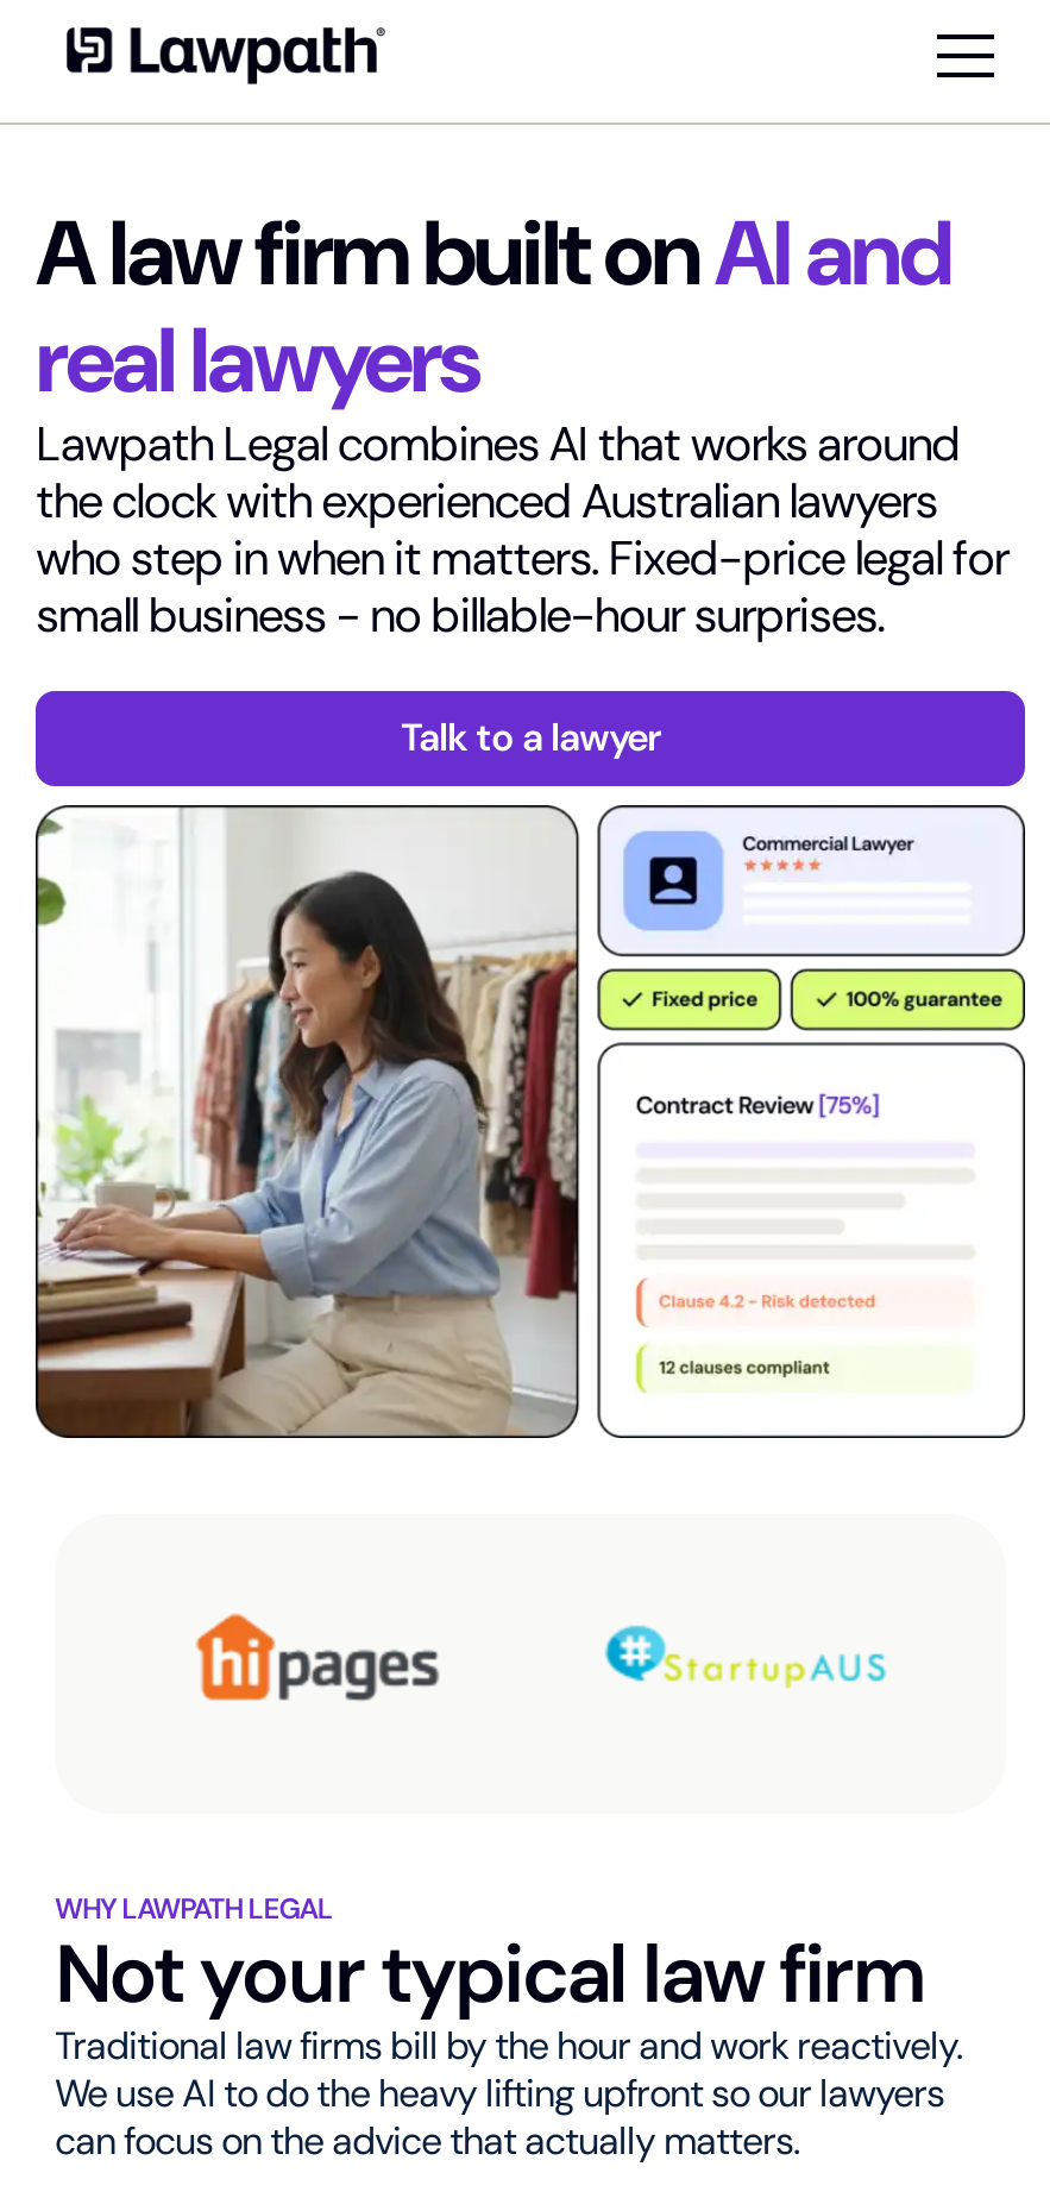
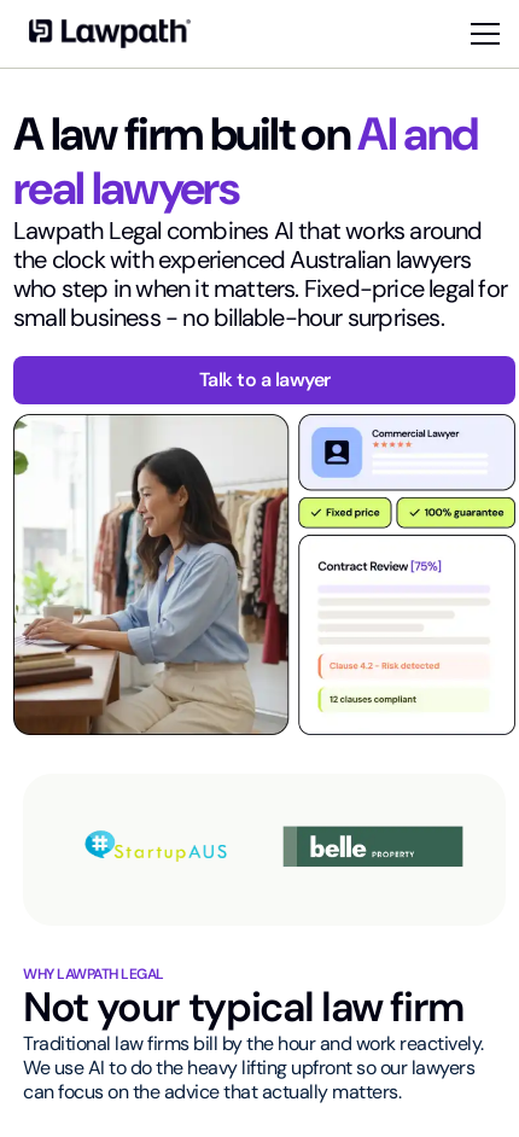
[176,1612,454,1702] [image] -> [83,824,228,868] [image]
[568,1616,923,1697] [image] -> [282,824,465,868] [image]

